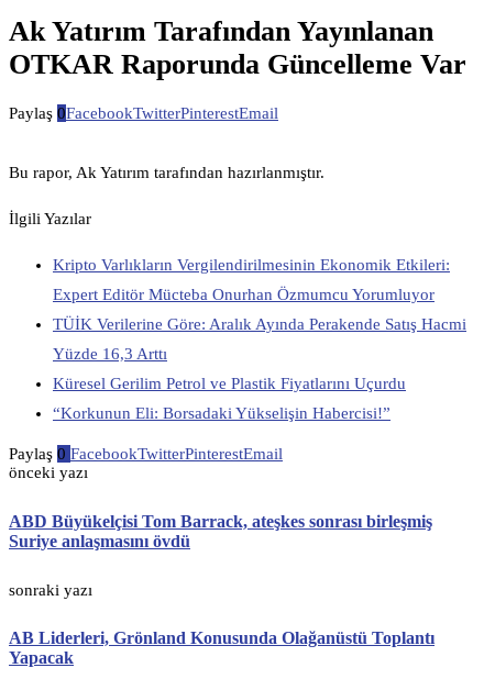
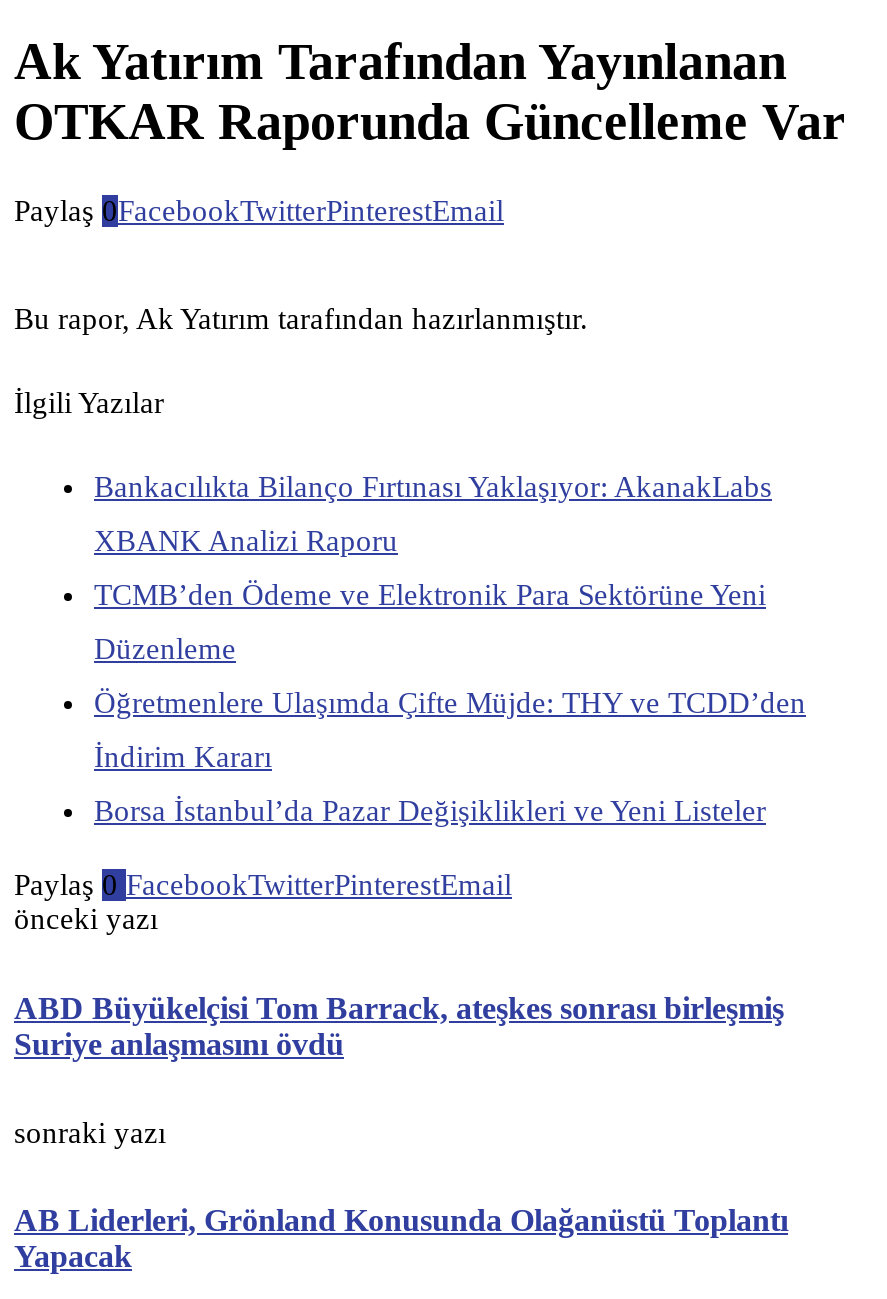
[53,256,466,422] Kripto Varlıkların Vergilendirilmesinin Ekonomik Etkileri: | Expert Editör Mücteba Onurhan Özmumcu Yorumluyor | TÜİK Verilerine Göre: Aralık Ayında Perakende Satış Hacmi | Yüzde 16,3 Arttı | Küresel Gerilim Petrol ve Plastik Fiyatlarını Uçurdu | “Korkunun Eli: Borsadaki Yükselişin Habercisi!” -> [94,471,806,827] Bankacılıkta Bilanço Fırtınası Yaklaşıyor: AkanakLabs | XBANK Analizi Raporu | TCMB’den Ödeme ve Elektronik Para Sektörüne Yeni | Düzenleme | Öğretmenlere Ulaşımda Çifte Müjde: THY ve TCDD’den | İndirim Kararı | Borsa İstanbul’da Pazar Değişiklikleri ve Yeni Listeler

